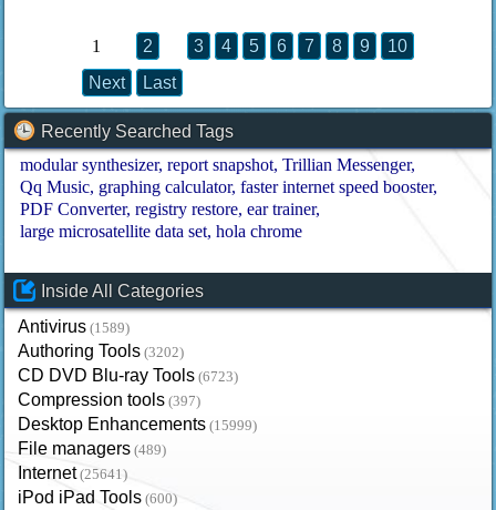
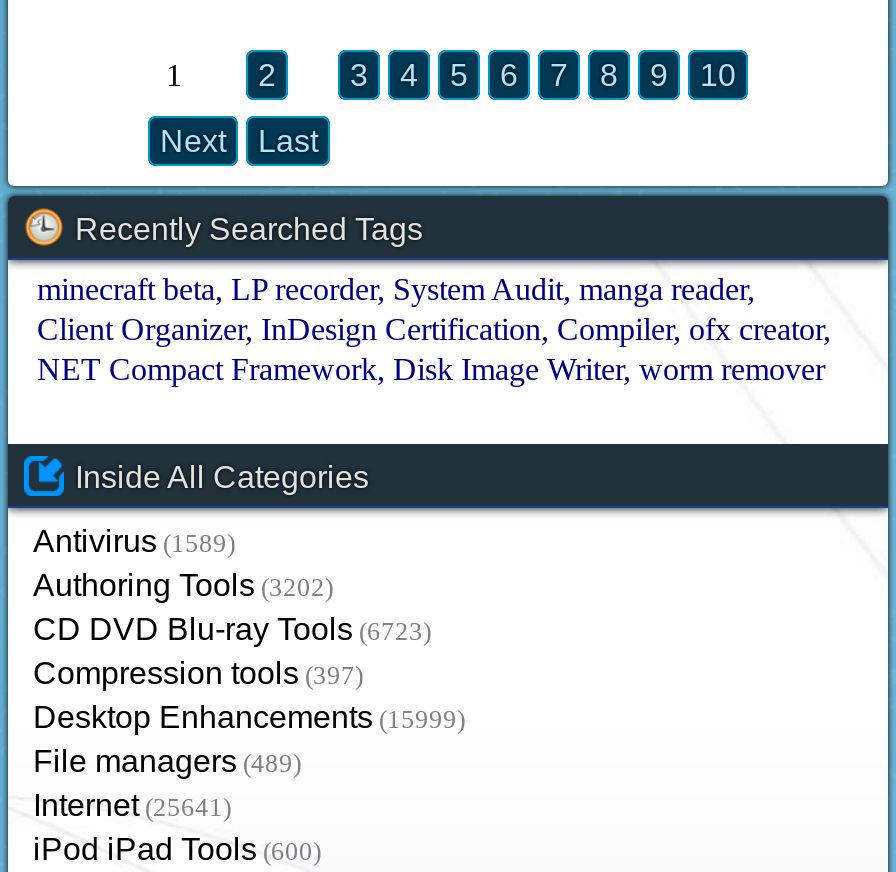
[20,155,433,240] modular synthesizer report snapshot Trillian Messenger | Qq Music graphing calculator faster internet speed booster | PDF Converter registry restore ear trainer | large microsatellite data set hola chrome -> [37,272,823,386] minecraft beta LP recorder System Audit manga reader | Client Organizer InDesign Certification Compiler ofx creator | NET Compact Framework Disk Image Writer worm remover

